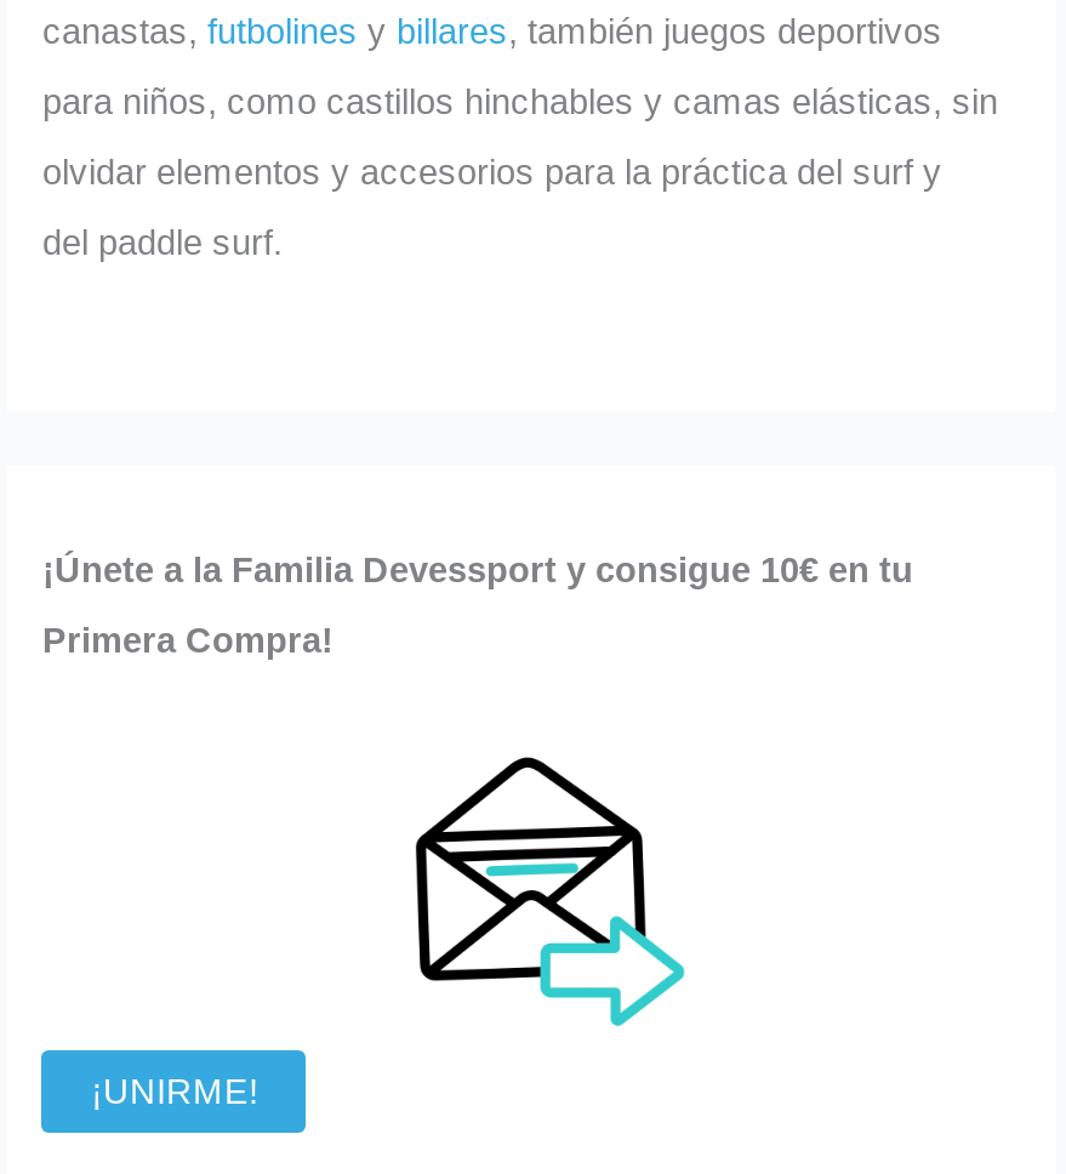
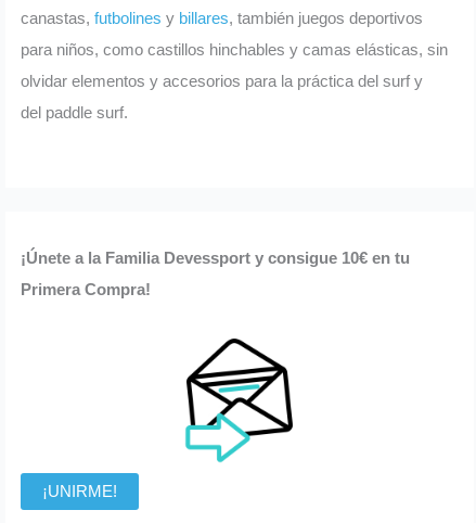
[410,748,686,1027] [image] -> [184,337,308,463] [image]

